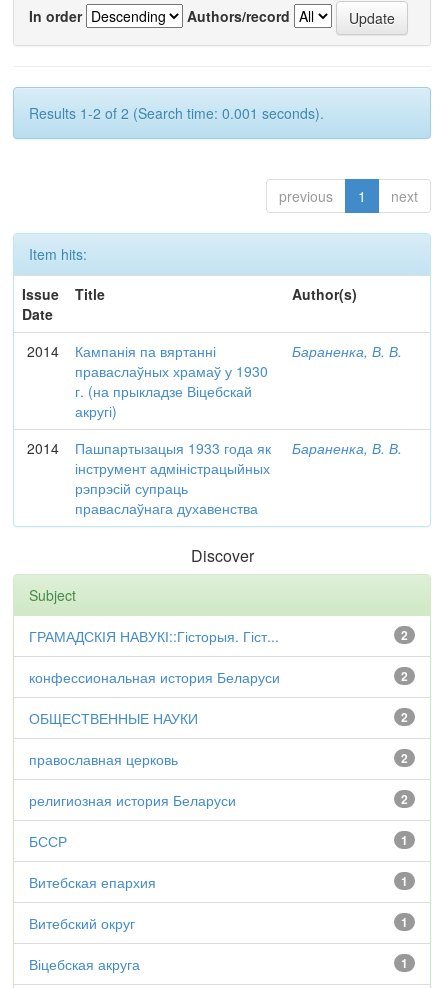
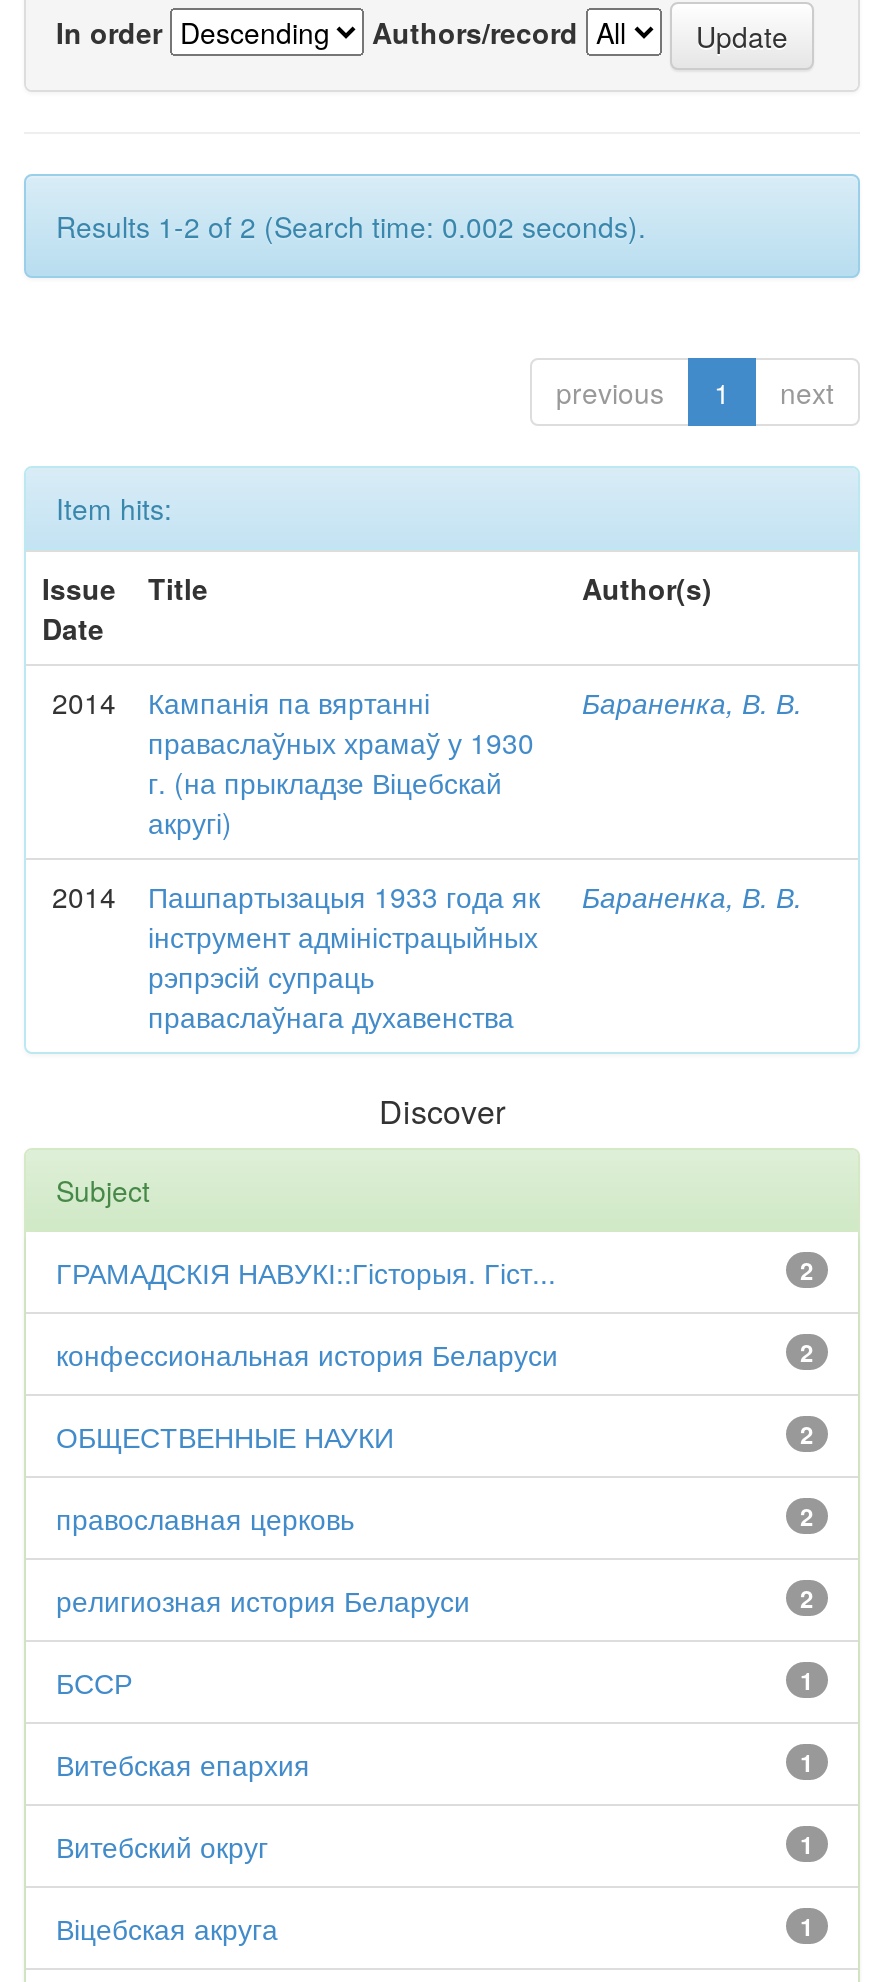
[29,103,324,123] Results 1-2 of 2 (Search time: 0.001 seconds). -> [56,206,646,246] Results 1-2 of 2 (Search time: 0.002 seconds).

